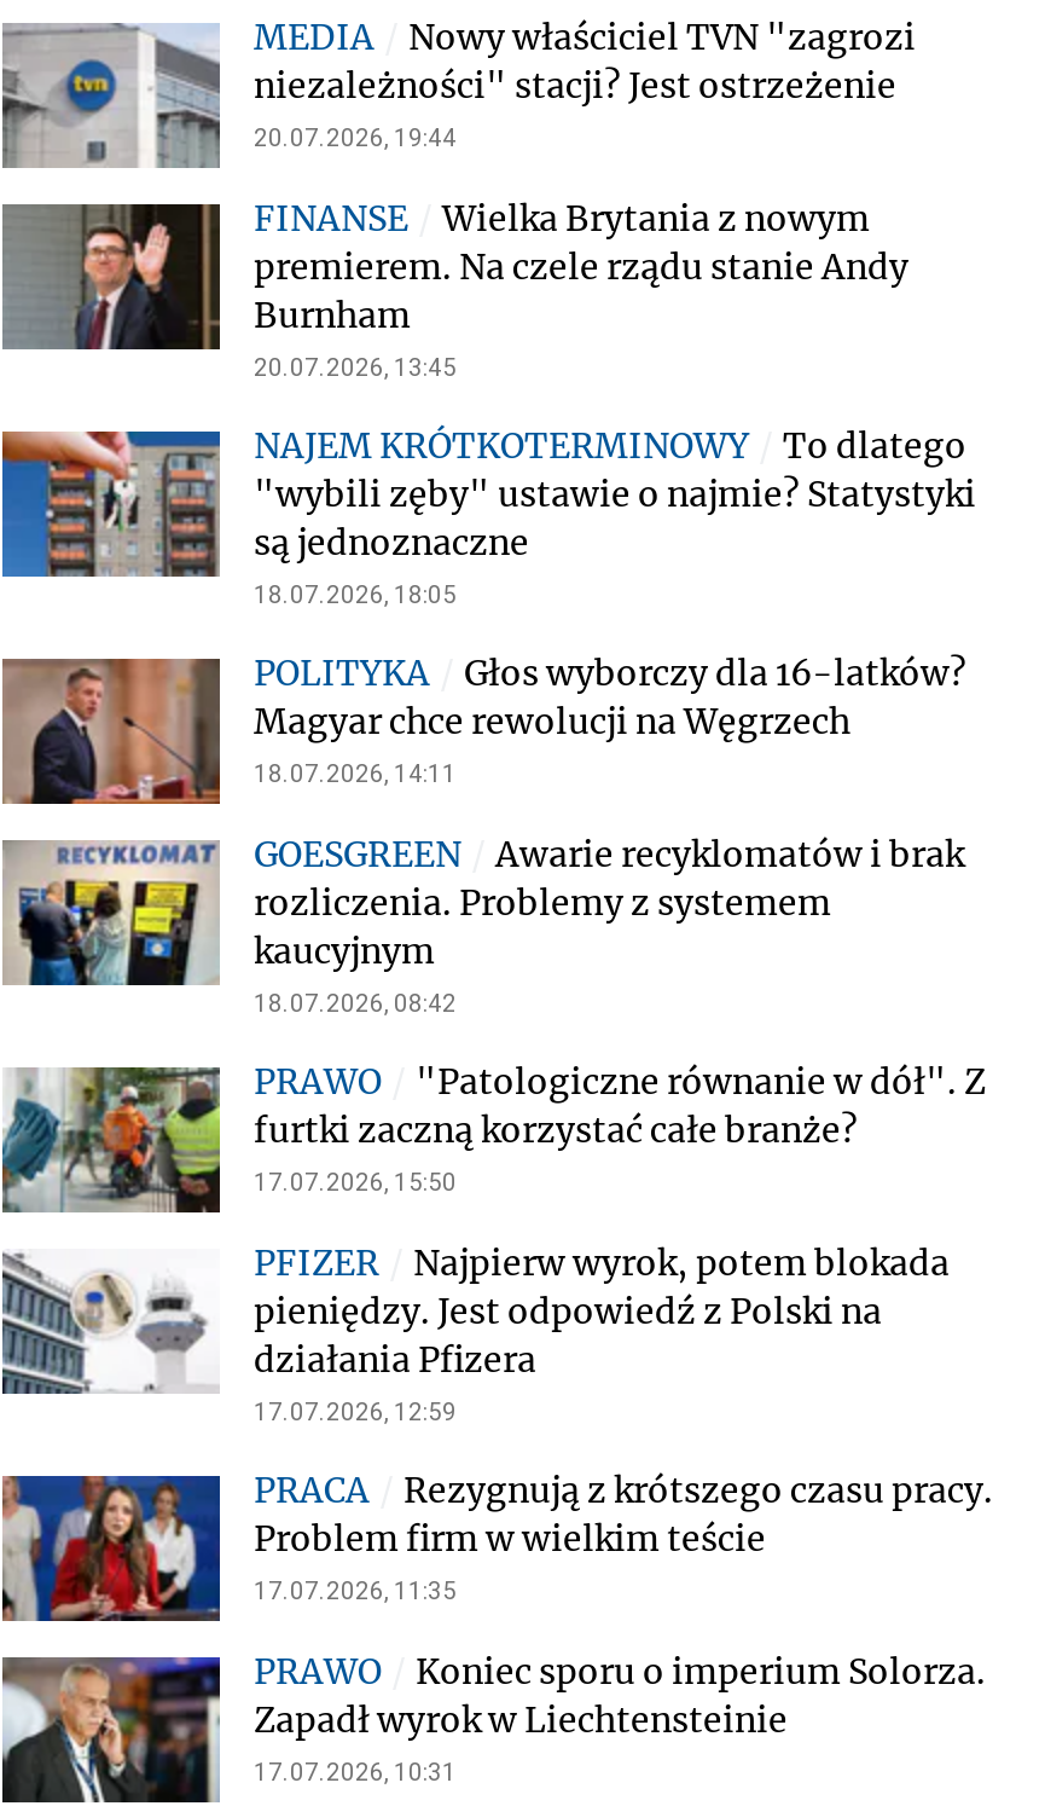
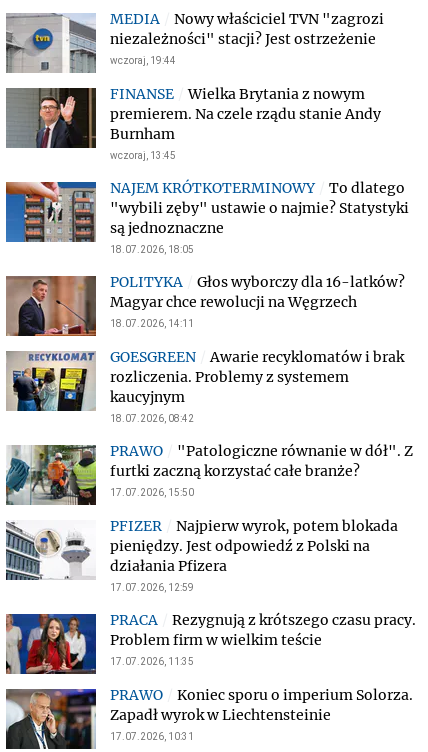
[254,125,457,151] 20.07.2026, 19:44 -> [110,55,176,66] wczoraj, 19:44
[254,354,457,381] 20.07.2026, 13:45 -> [110,150,176,161] wczoraj, 13:45

